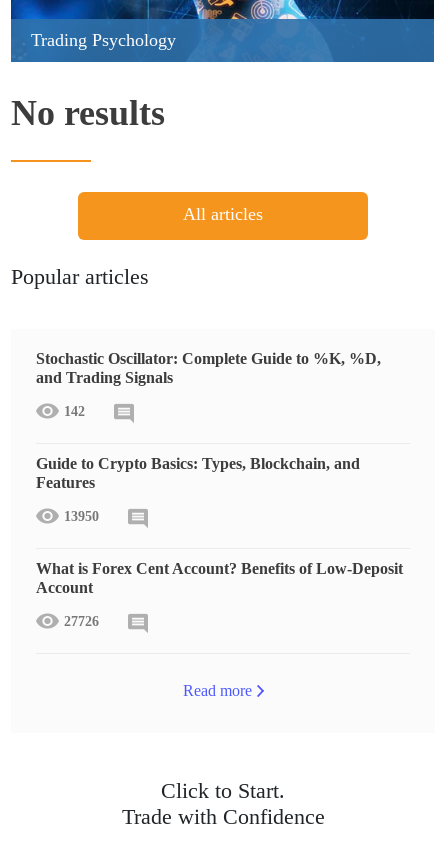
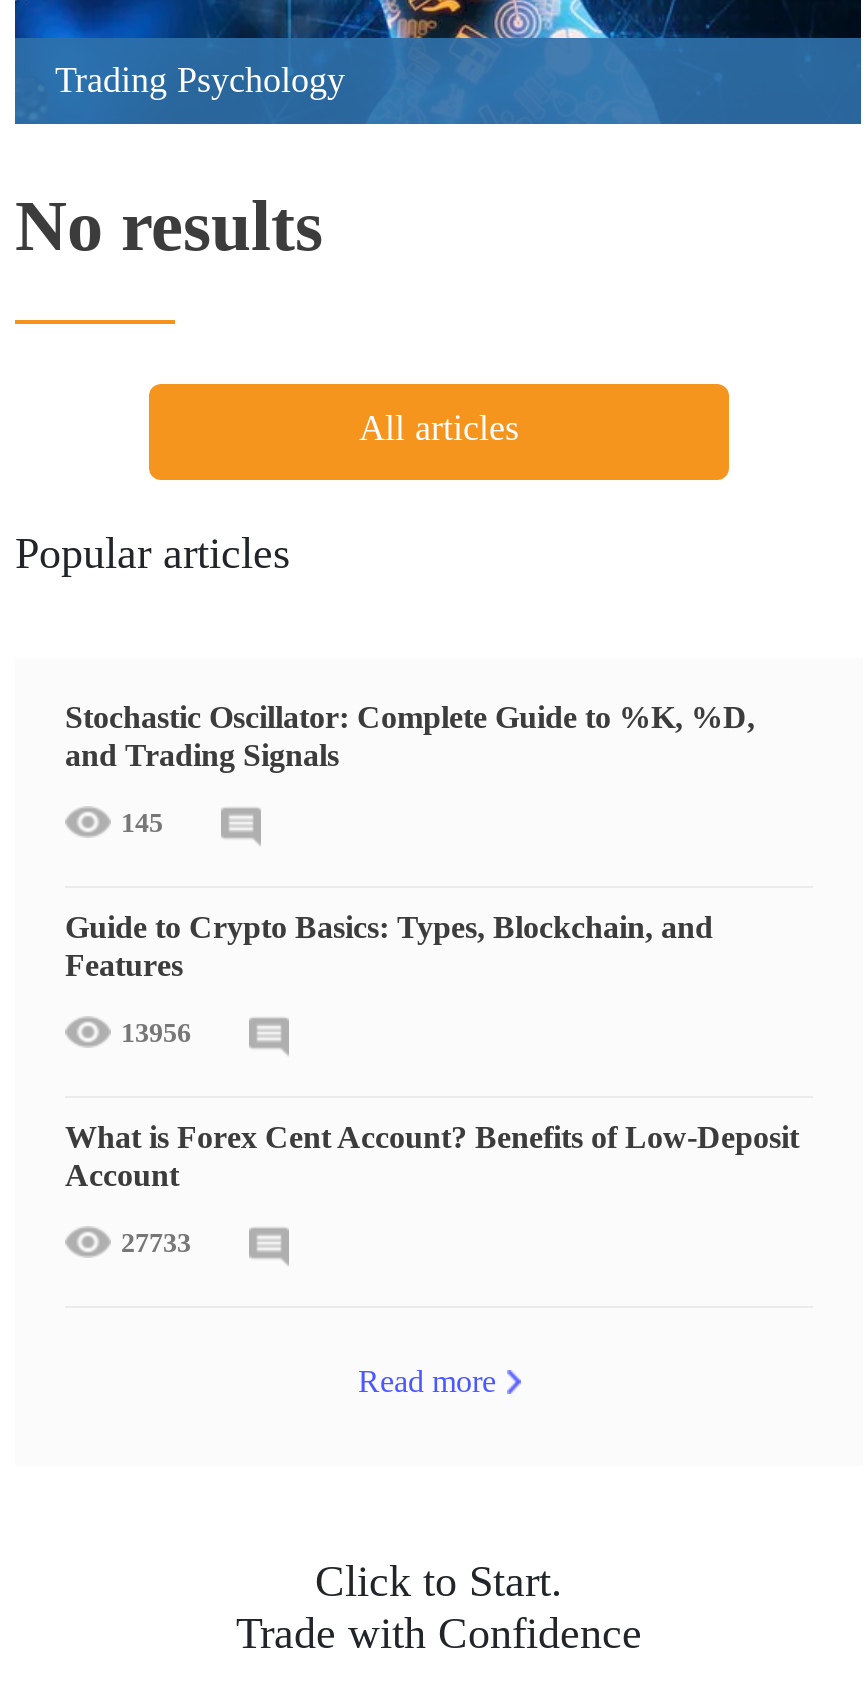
[64,403,85,418] 142 -> [121,807,163,837] 145
[64,508,99,523] 13950 -> [121,1017,191,1047] 13956
[64,613,99,628] 27726 -> [121,1227,191,1257] 27733

